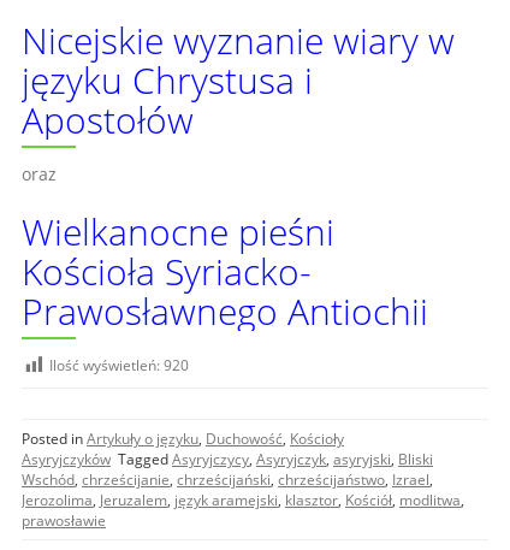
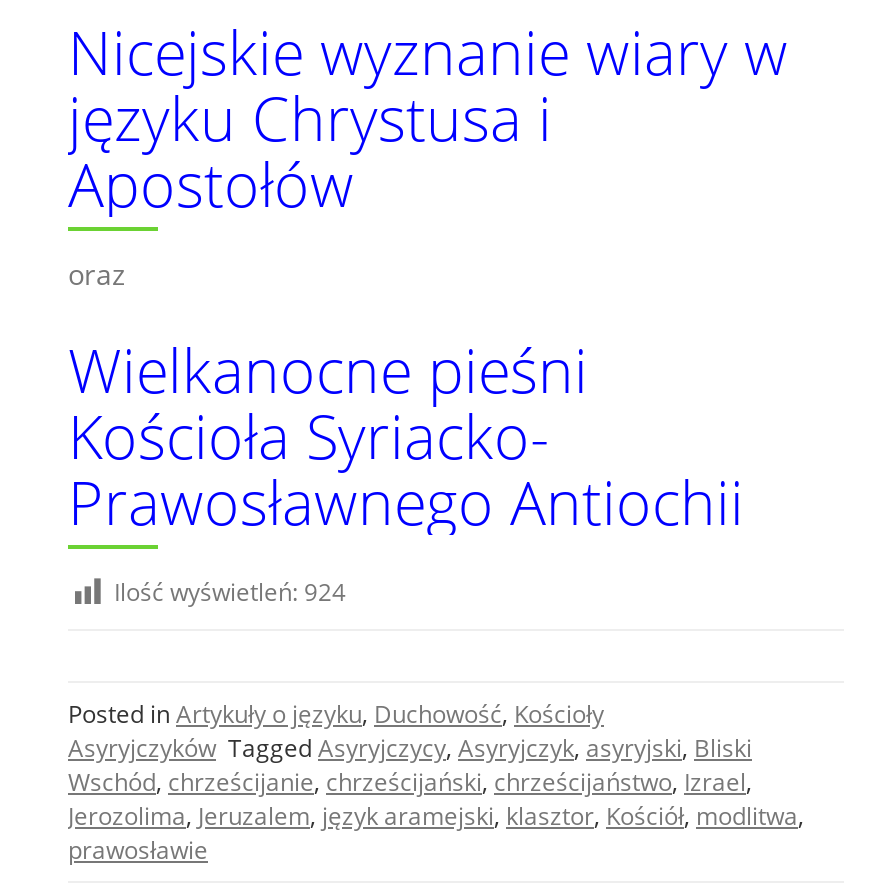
[49,355,189,376] Ilość wyświetleń: 920 -> [114,575,346,609] Ilość wyświetleń: 924

